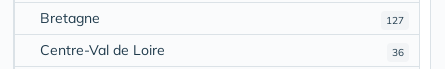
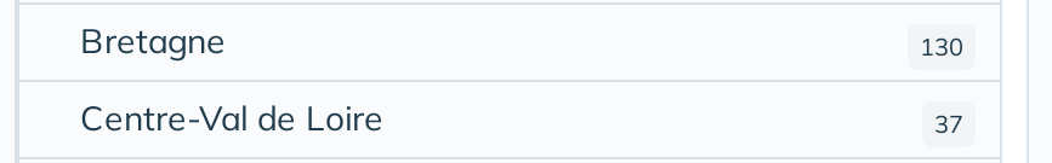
[386,14,404,27] 127 -> [920,31,963,62] 130
[392,46,404,59] 36 -> [934,108,963,140] 37

